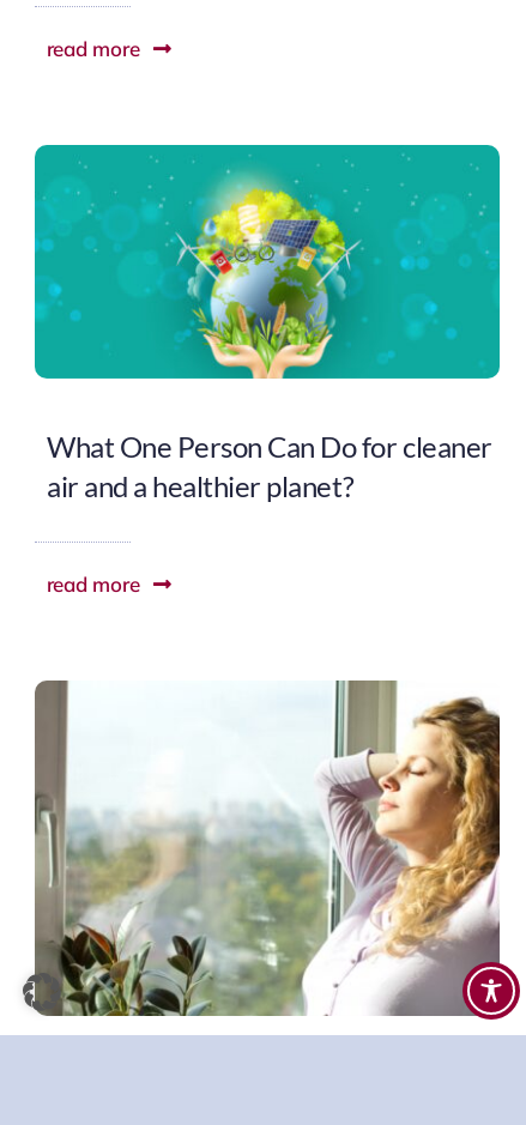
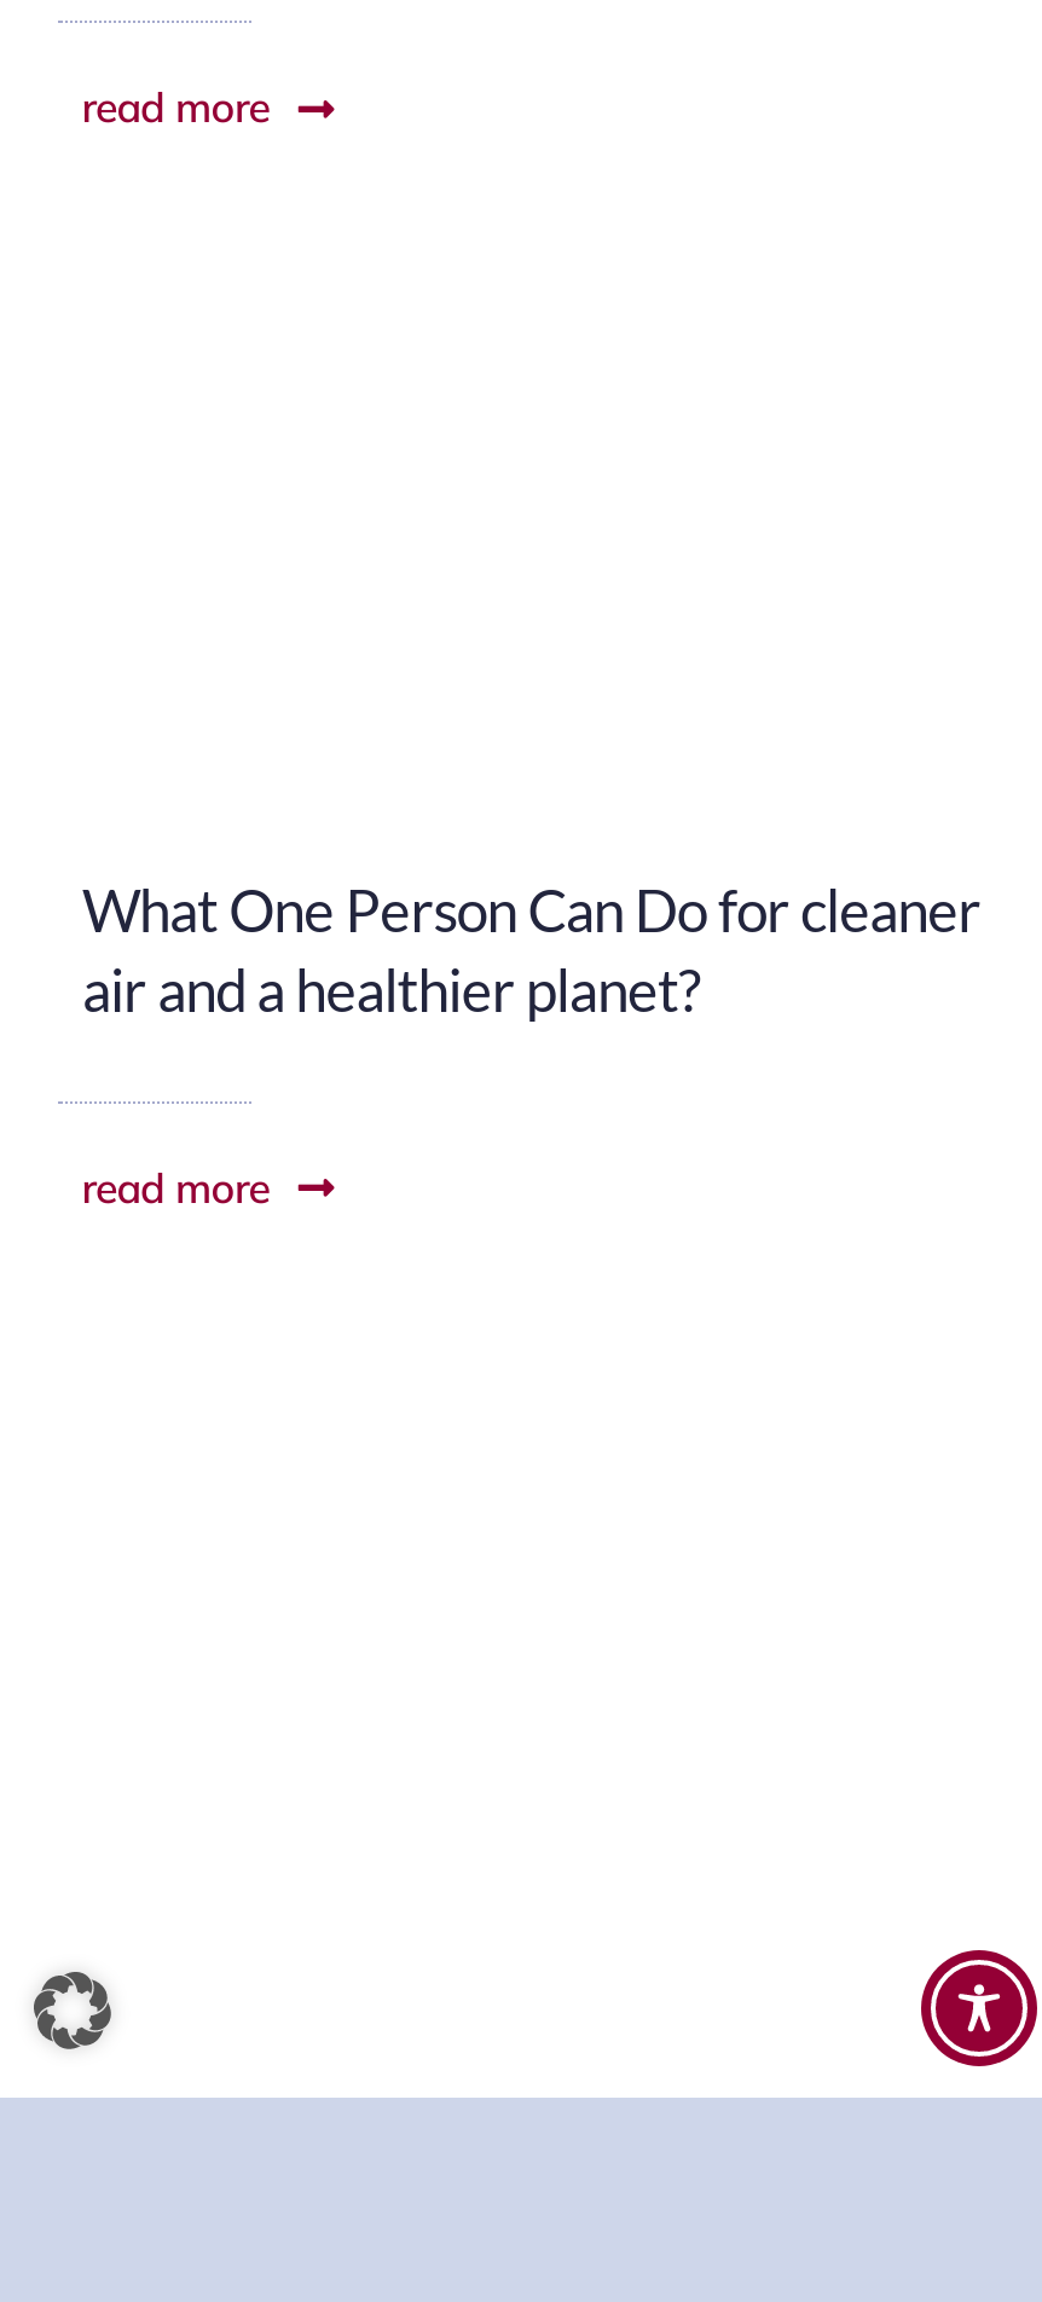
[34,144,501,380] [image] -> none
[34,679,501,1017] [image] -> none

